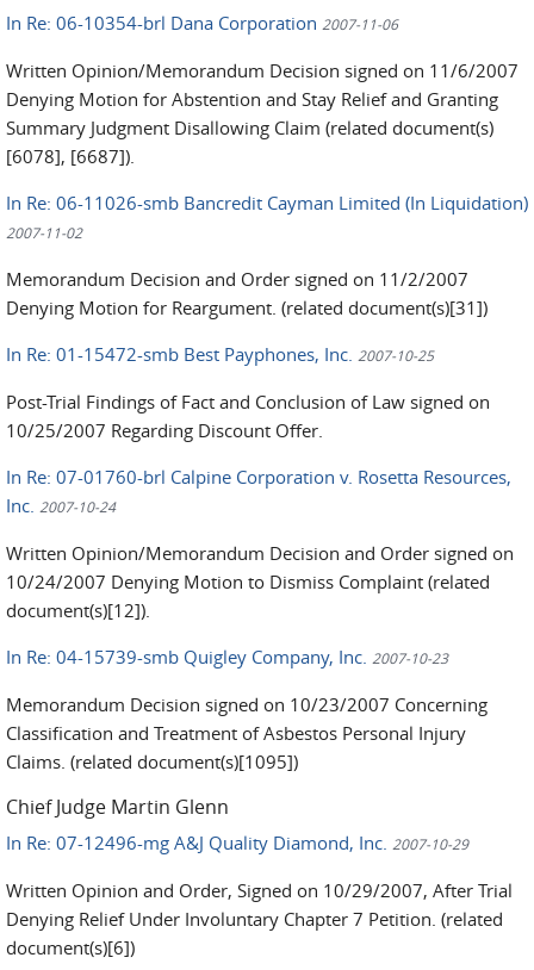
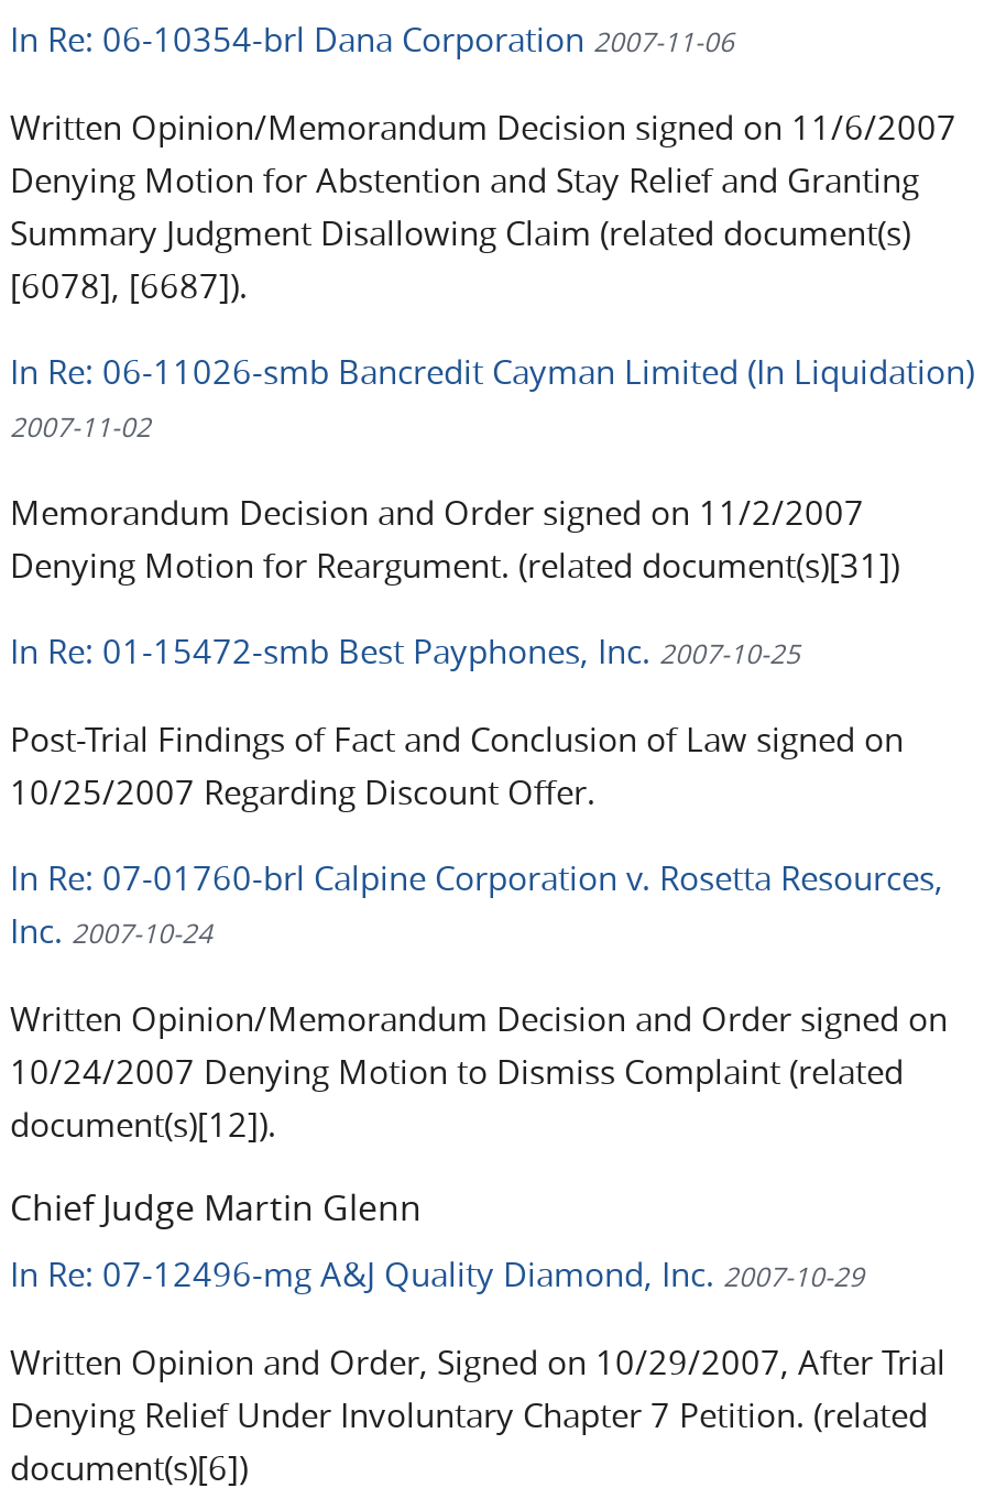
[6,645,488,773] In Re: 04-15739-smb Quigley Company, Inc. 2007-10-23 | Memorandum Decision signed on 10/23/2007 Concerning | Classification and Treatment of Asbestos Personal Injury | Claims. (related document(s)[1095]) -> none

